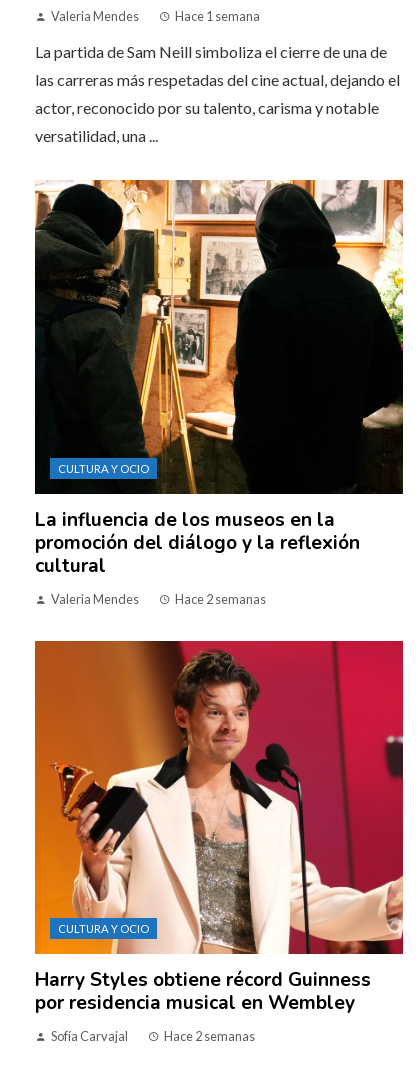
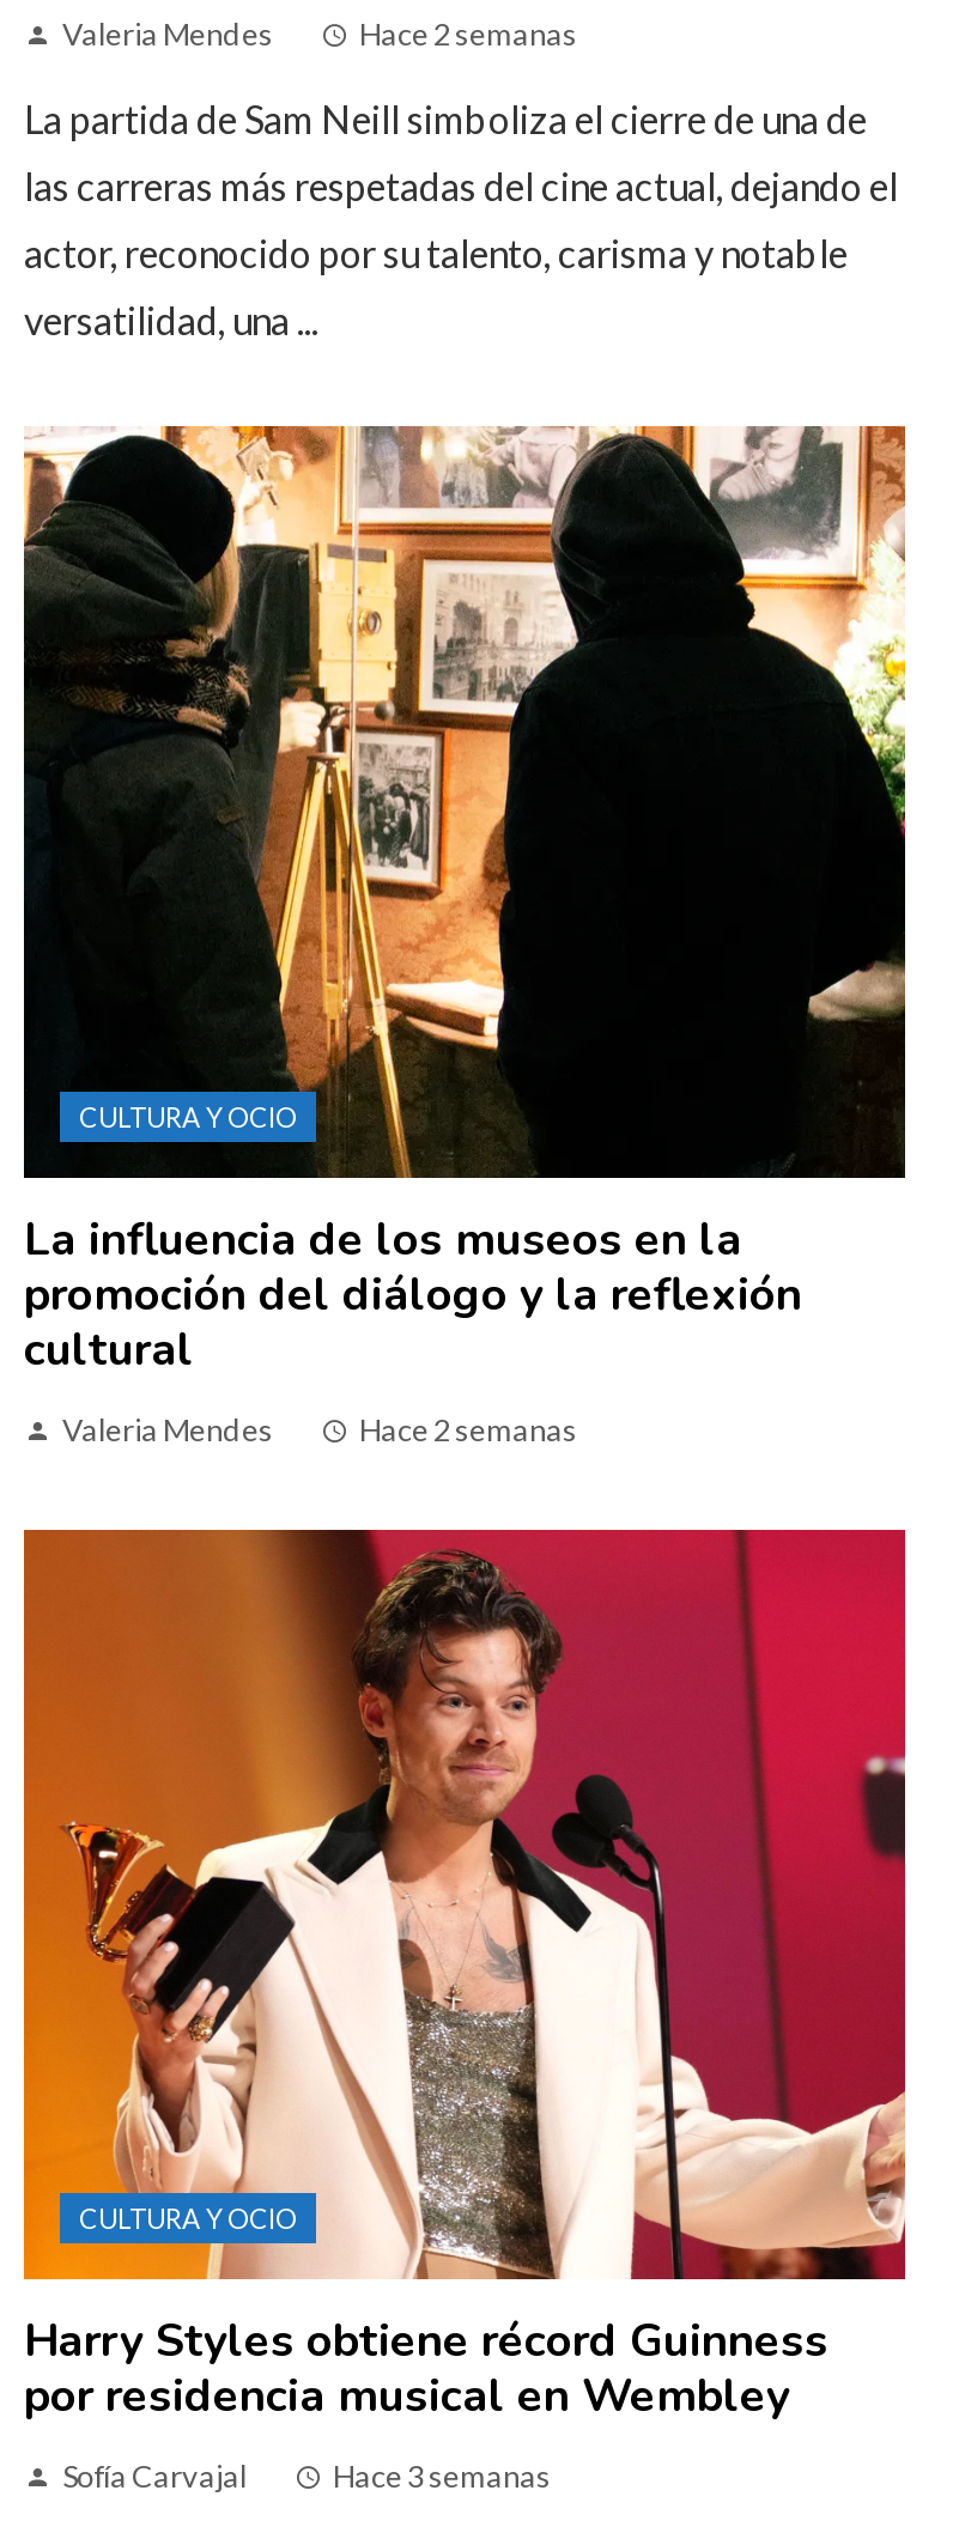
[175,8,260,24] Hace 1 semana -> [359,14,577,52] Hace 2 semanas
[164,1028,255,1044] Hace 2 semanas -> [333,2457,551,2495] Hace 3 semanas

